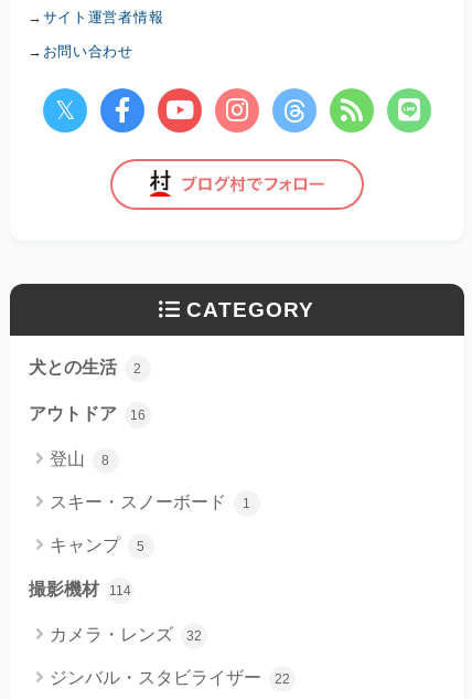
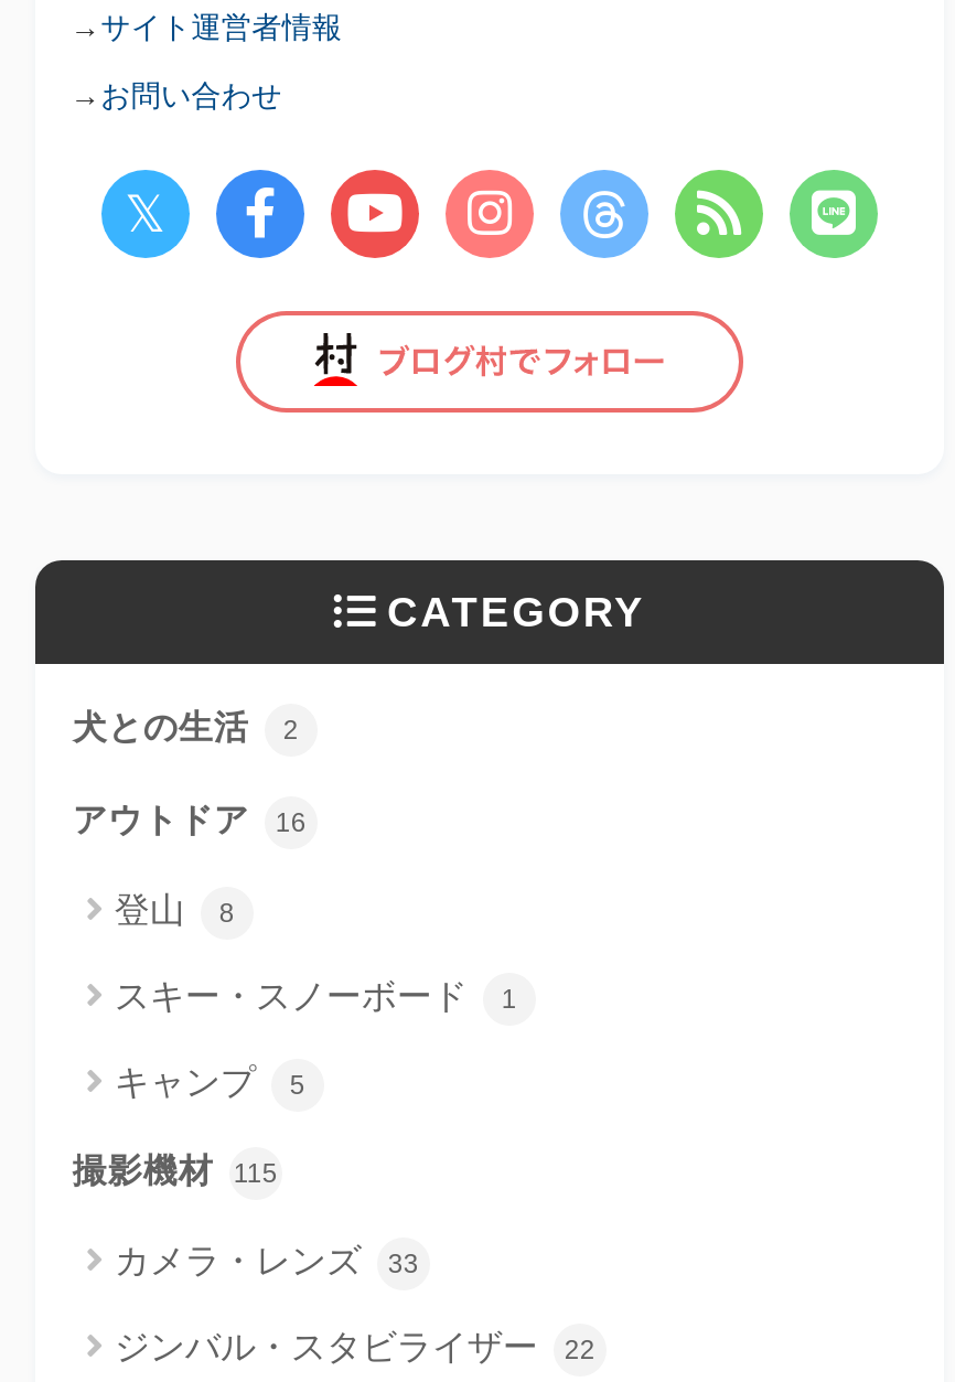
[29,580,131,599] 撮影機材 114 -> [73,1151,278,1189] 撮影機材 115
[50,625,202,644] カメラ・レンズ 32 -> [114,1242,419,1279] カメラ・レンズ 33

